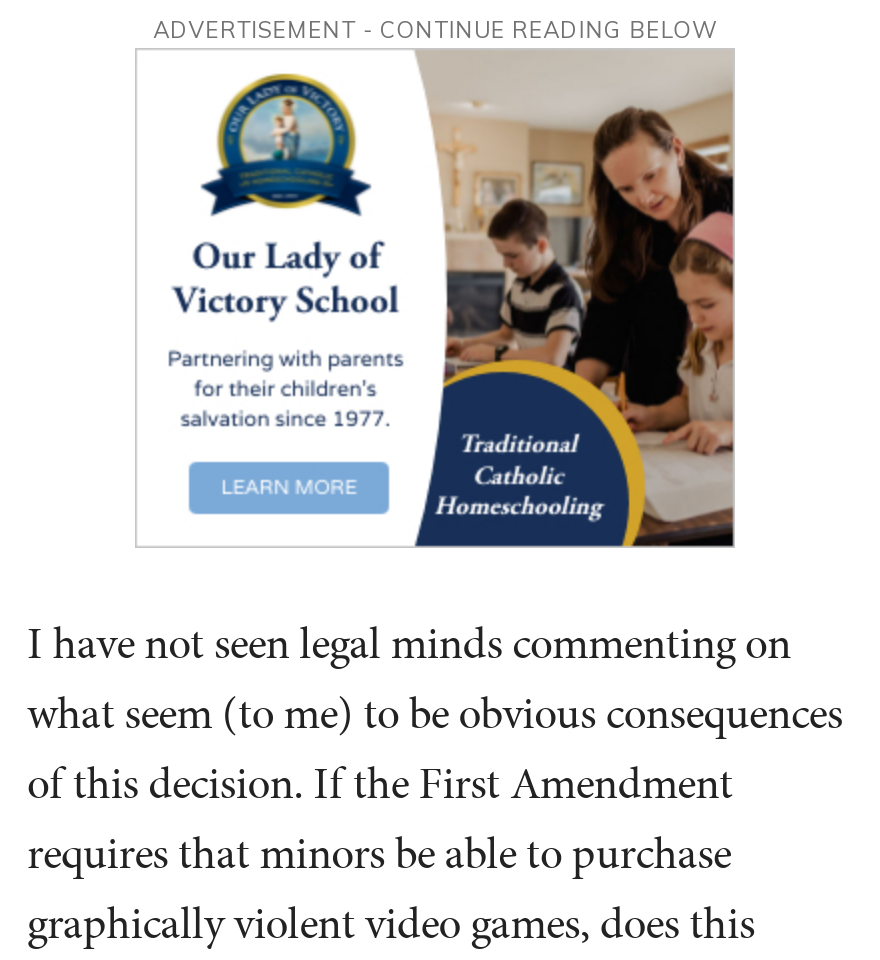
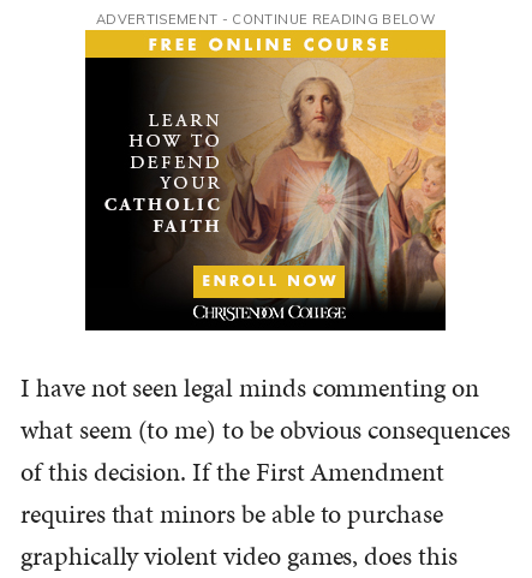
[135,48,735,548] [image] -> [84,29,447,332] [image]

